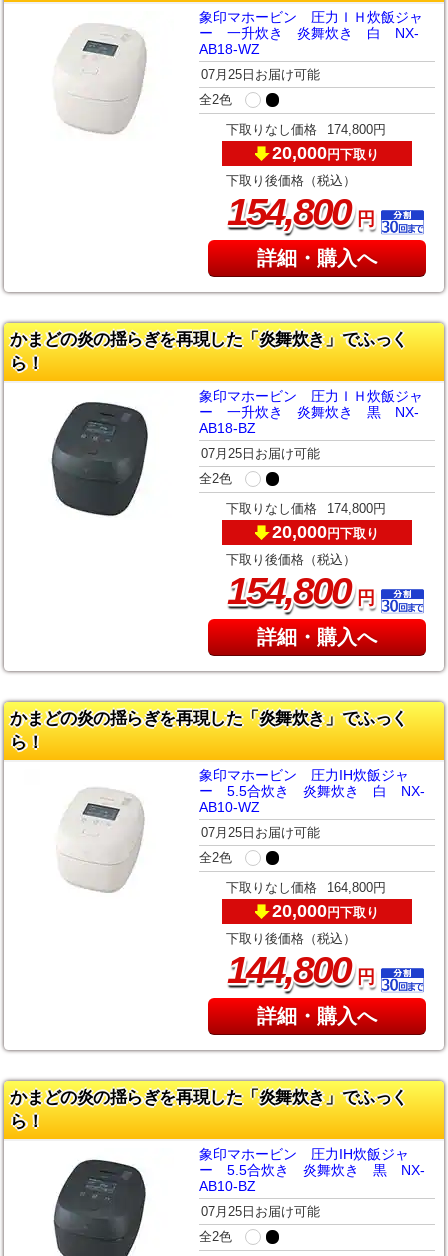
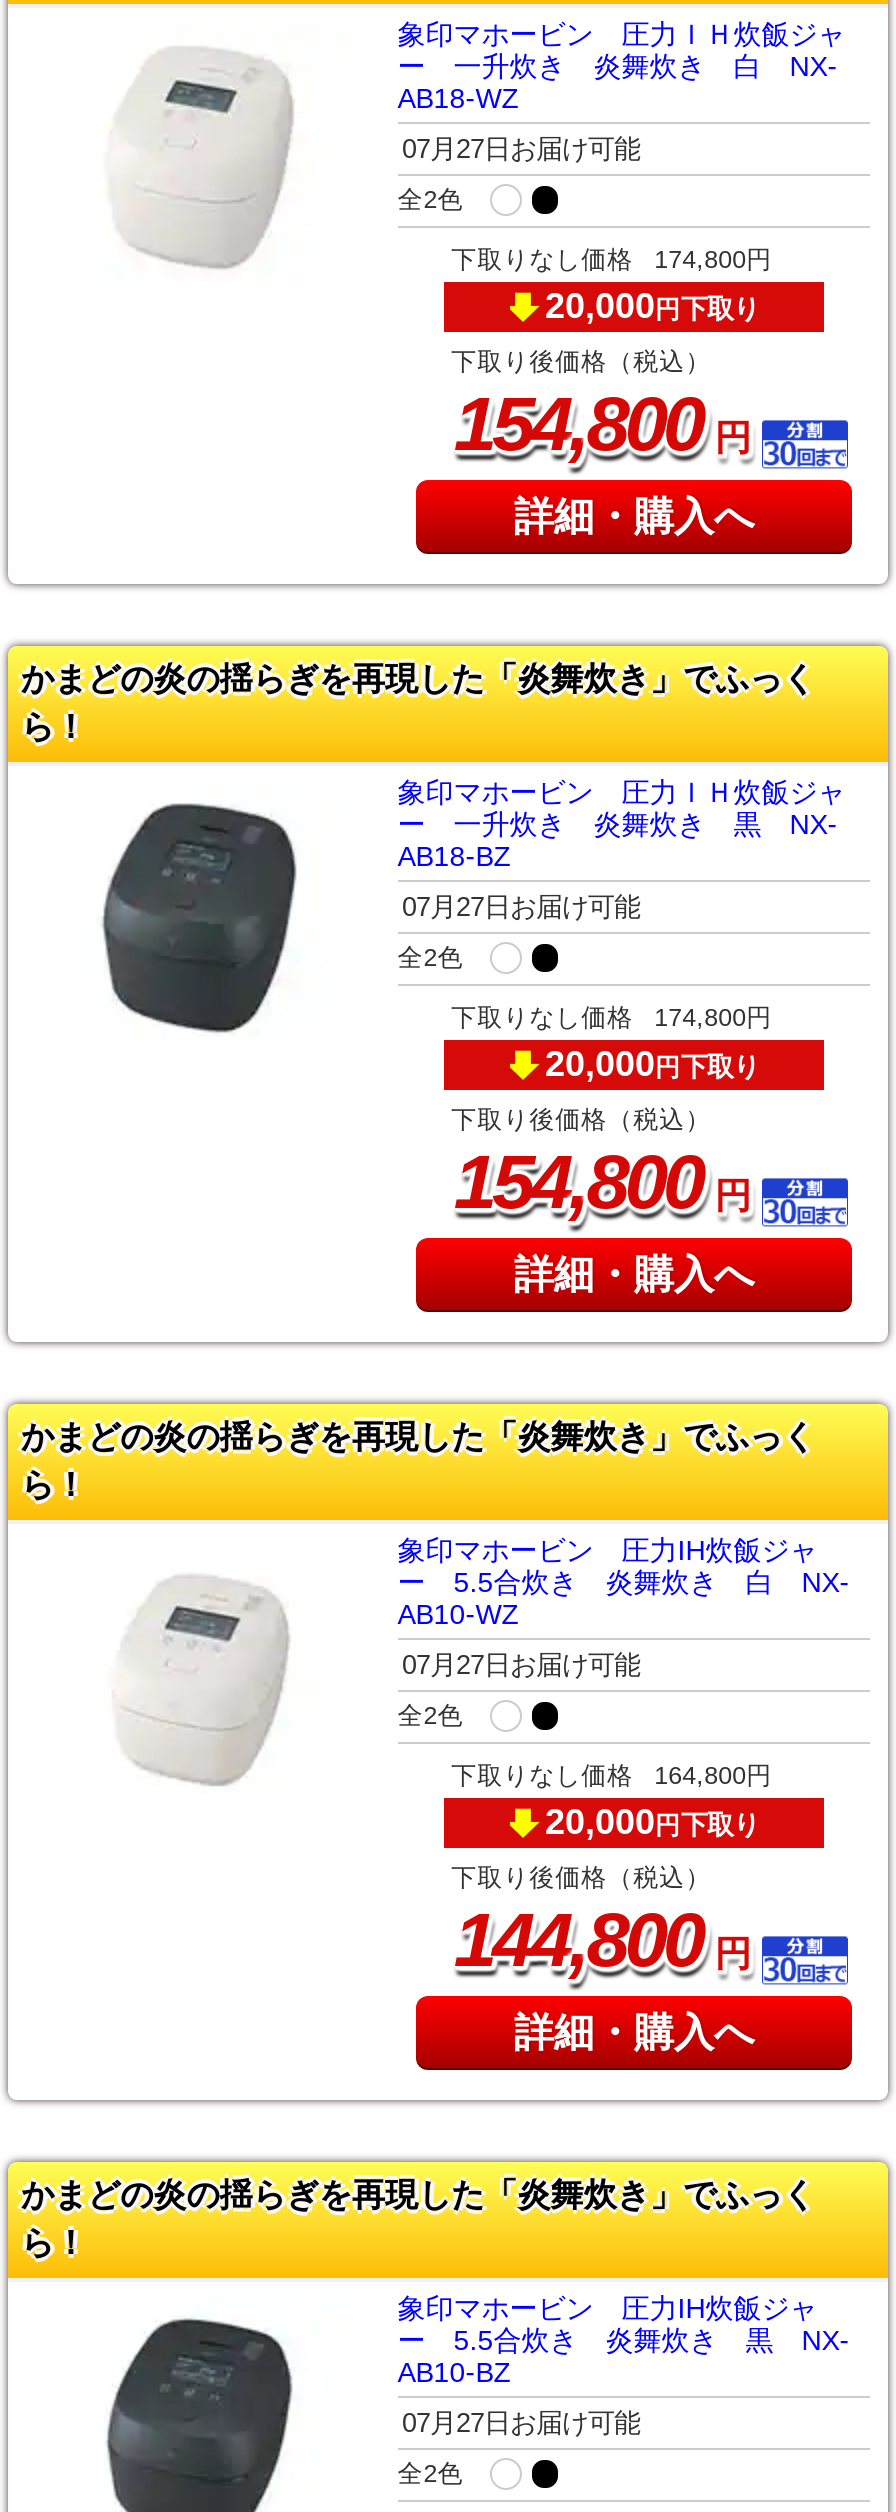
[201,67,320,82] 07月25日お届け可能 -> [402,133,640,163] 07月27日お届け可能
[201,446,320,461] 07月25日お届け可能 -> [402,891,640,921] 07月27日お届け可能
[201,825,320,840] 07月25日お届け可能 -> [402,1649,640,1679] 07月27日お届け可能
[201,1204,320,1219] 07月25日お届け可能 -> [402,2407,640,2437] 07月27日お届け可能

